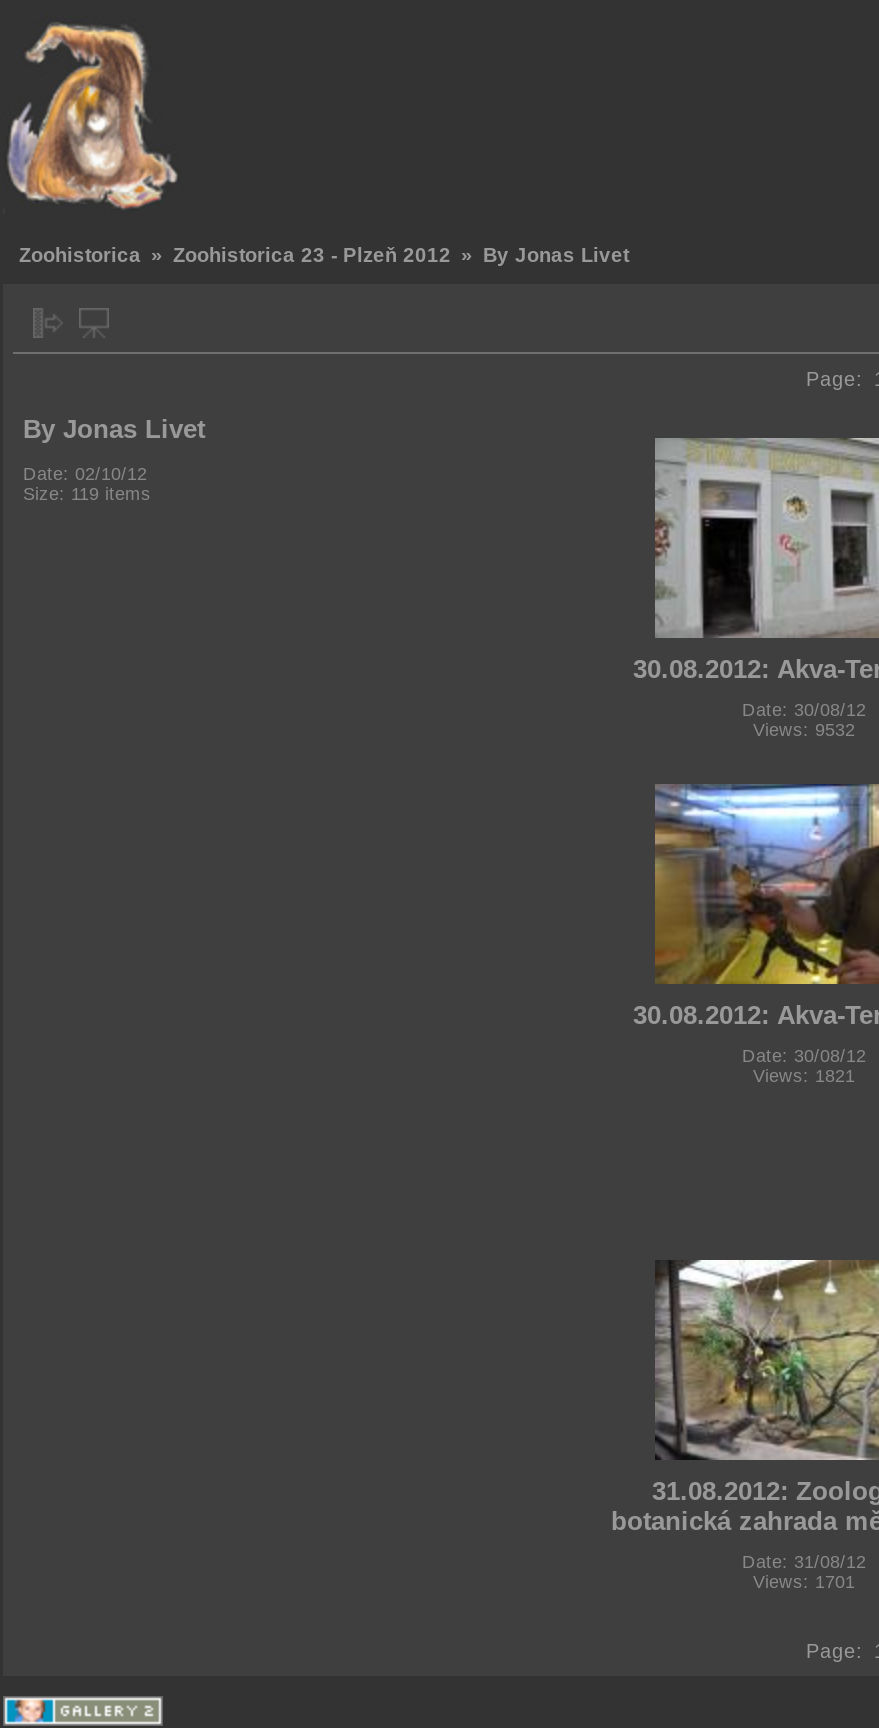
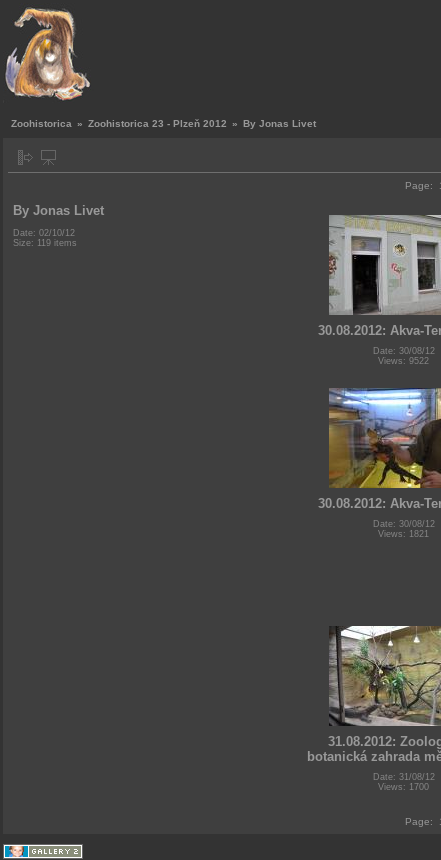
[753,719,855,739] Views: 9532 -> [378,356,429,366] Views: 9522
[753,1571,855,1591] Views: 1701 -> [378,782,429,792] Views: 1700

